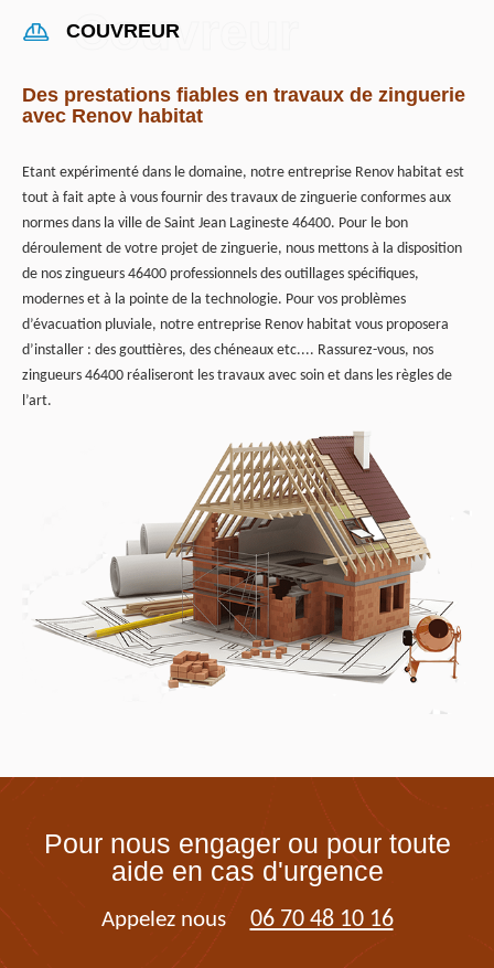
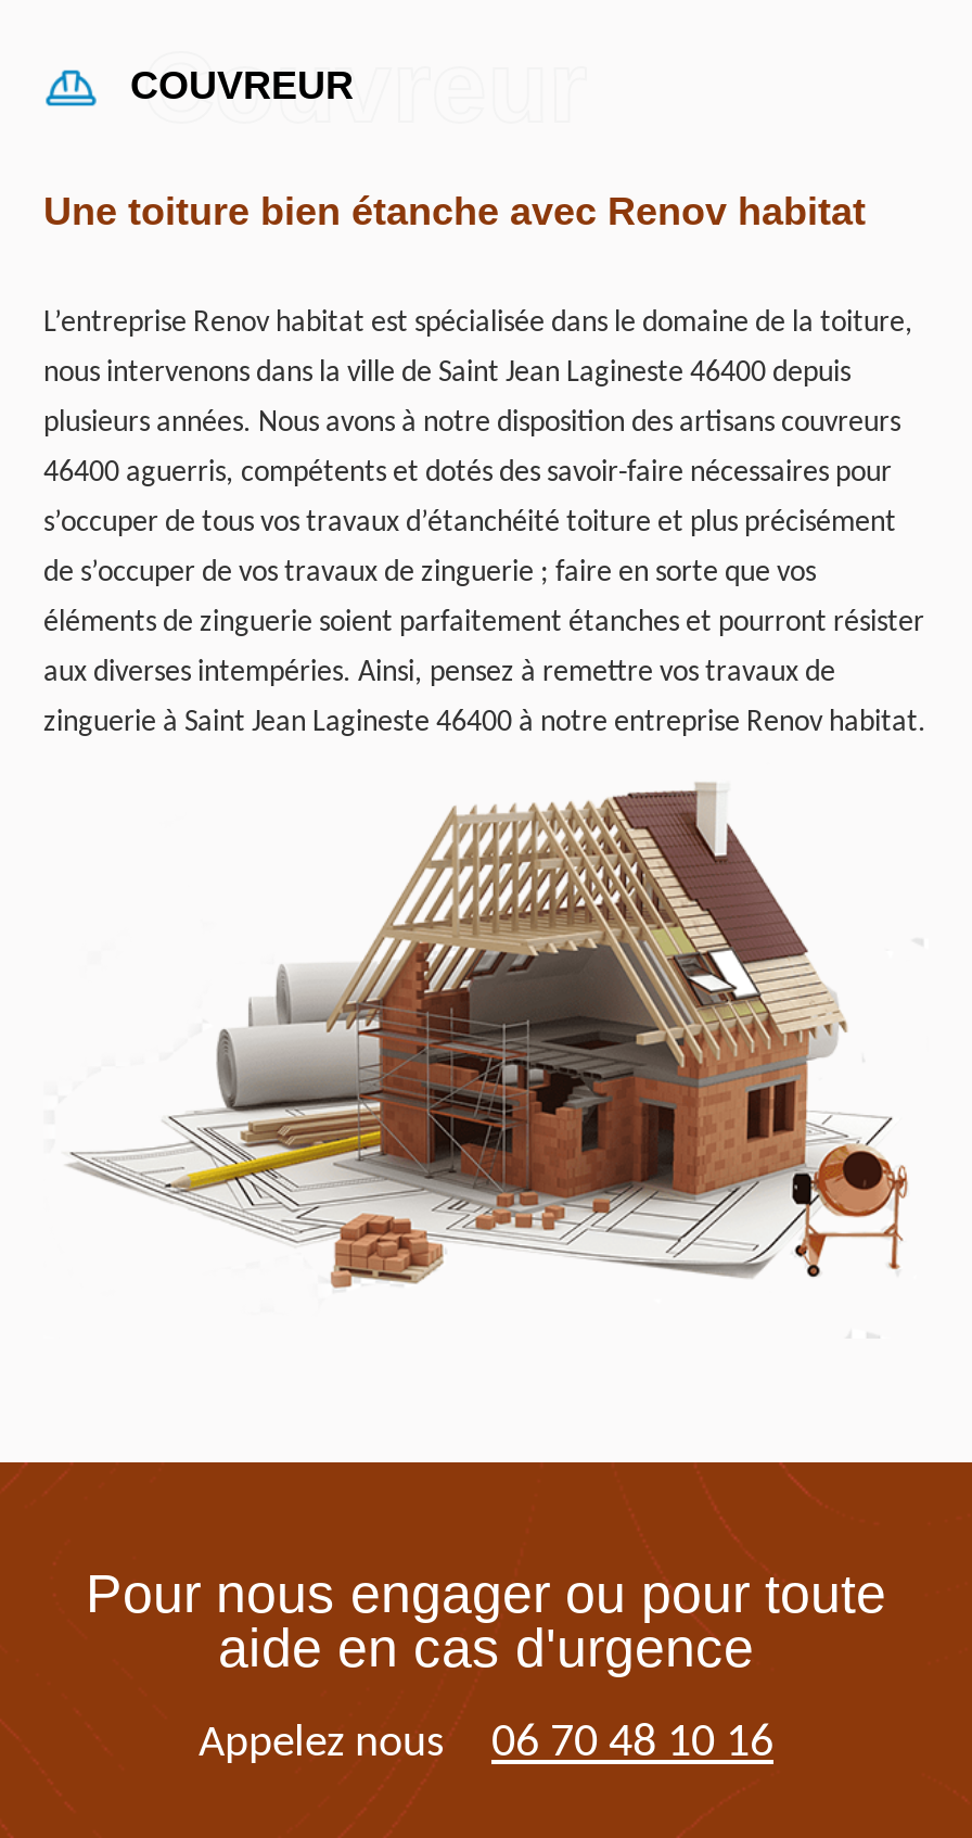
[22,84,465,410] Des prestations fiables en travaux de zinguerie | avec Renov habitat | Etant expérimenté dans le domaine, notre entreprise Renov habitat est | tout à fait apte à vous fournir des travaux de zinguerie conformes aux | normes dans la ville de Saint Jean Lagineste 46400. Pour le bon | déroulement de votre projet de zinguerie, nous mettons à la disposition | de nos zingueurs 46400 professionnels des outillages spécifiques, | modernes et à la pointe de la technologie. Pour vos problèmes | d’évacuation pluviale, notre entreprise Renov habitat vous proposera | d’installer : des gouttières, des chéneaux etc.... Rassurez-vous, nos | zingueurs 46400 réaliseront les travaux avec soin et dans les règles de | l’art. -> [43,191,926,740] Une toiture bien étanche avec Renov habitat | L’entreprise Renov habitat est spécialisée dans le domaine de la toiture, | nous intervenons dans la ville de Saint Jean Lagineste 46400 depuis | plusieurs années. Nous avons à notre disposition des artisans couvreurs | 46400 aguerris, compétents et dotés des savoir-faire nécessaires pour | s’occuper de tous vos travaux d’étanchéité toiture et plus précisément | de s’occuper de vos travaux de zinguerie ; faire en sorte que vos | éléments de zinguerie soient parfaitement étanches et pourront résister | aux diverses intempéries. Ainsi, pensez à remettre vos travaux de | zinguerie à Saint Jean Lagineste 46400 à notre entreprise Renov habitat.

